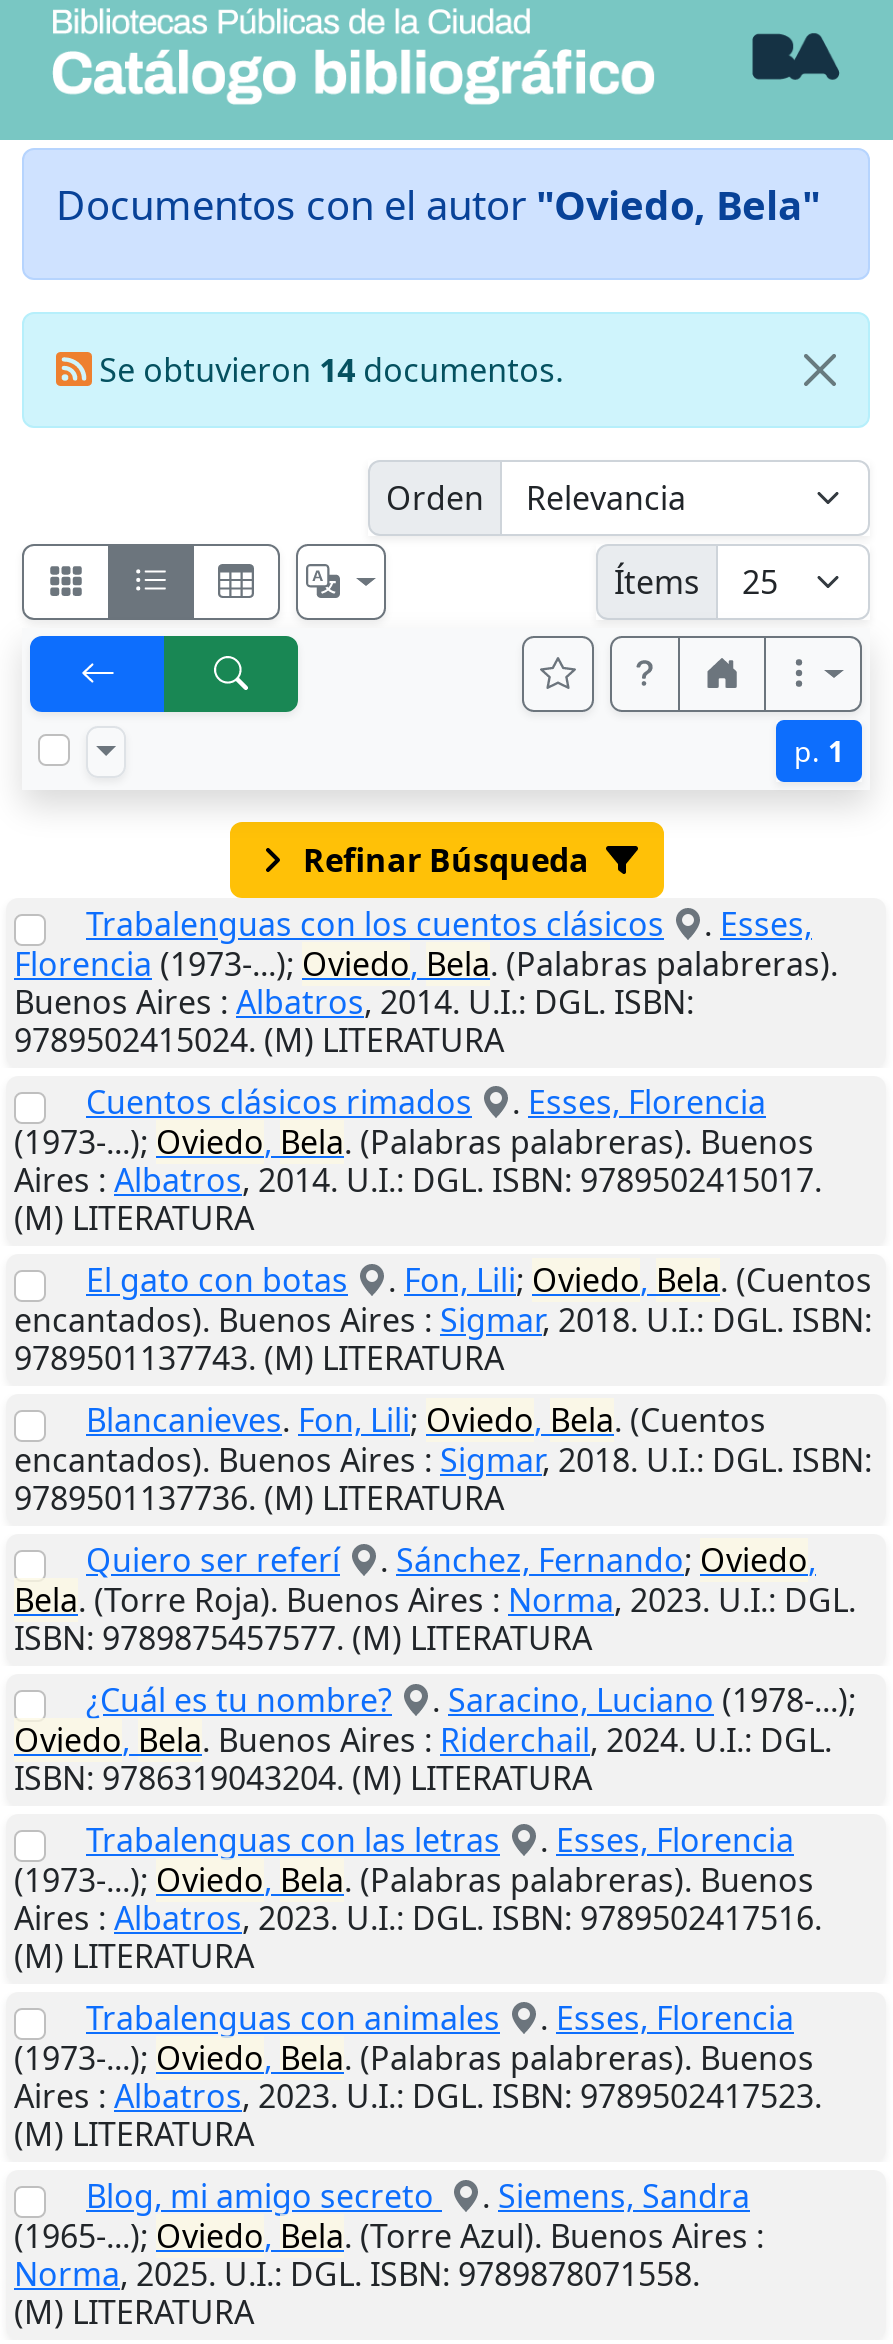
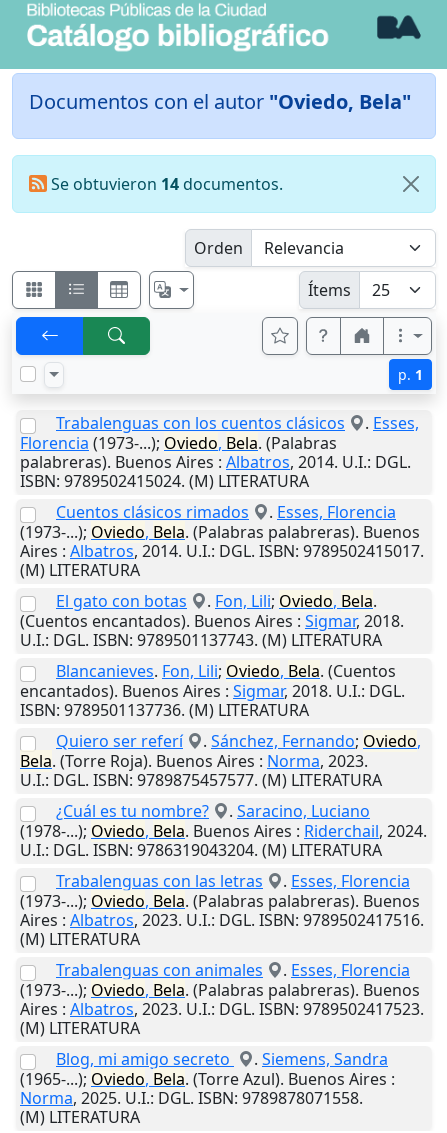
[303,839,589,883] Refinar Búsqueda -> none

